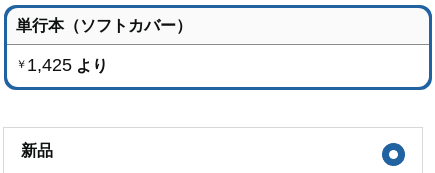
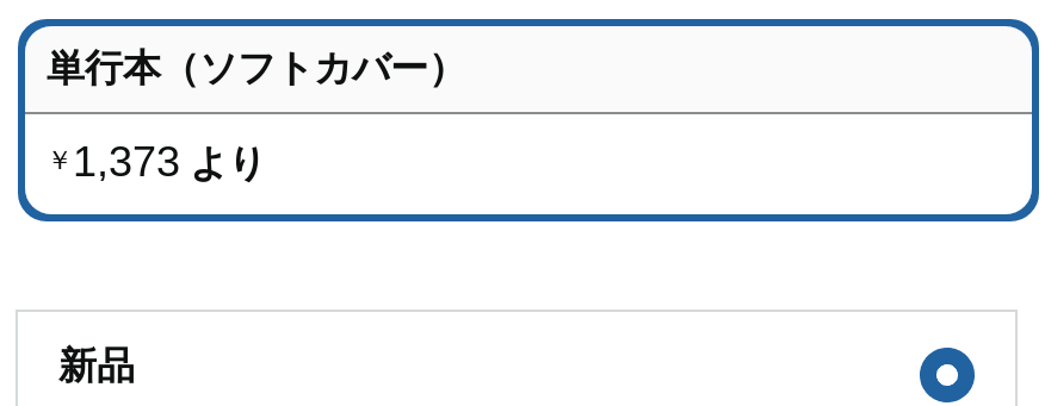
[16,55,108,75] ￥1,425より -> [47,138,266,186] ￥1,373より

